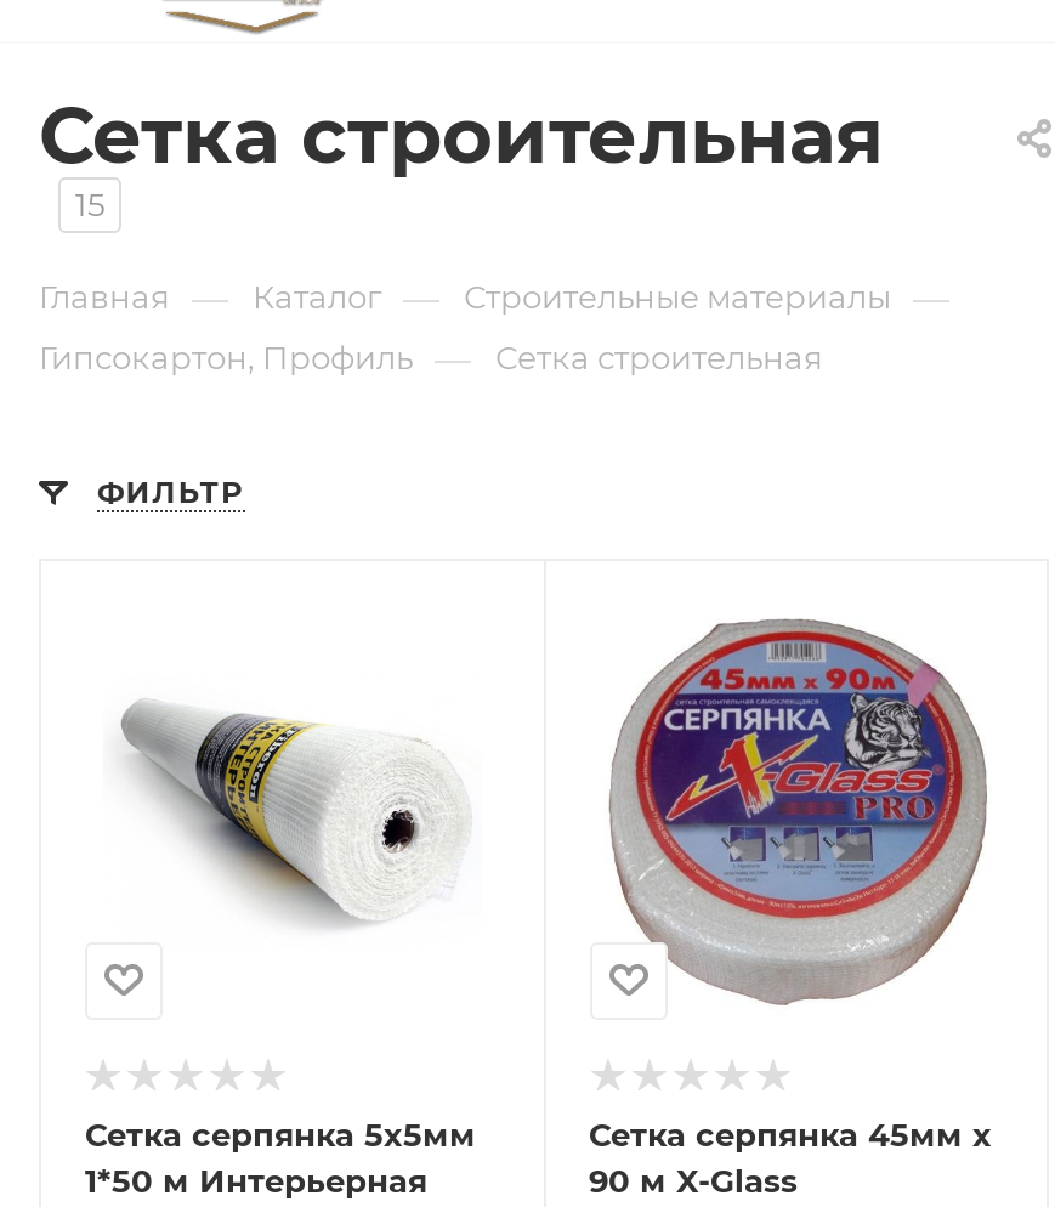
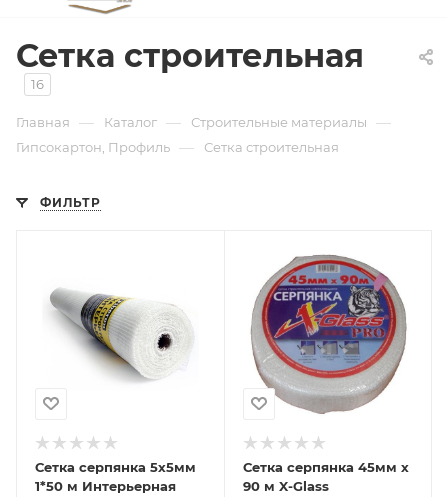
[75,185,104,223] 15 -> [31,76,44,92] 16

